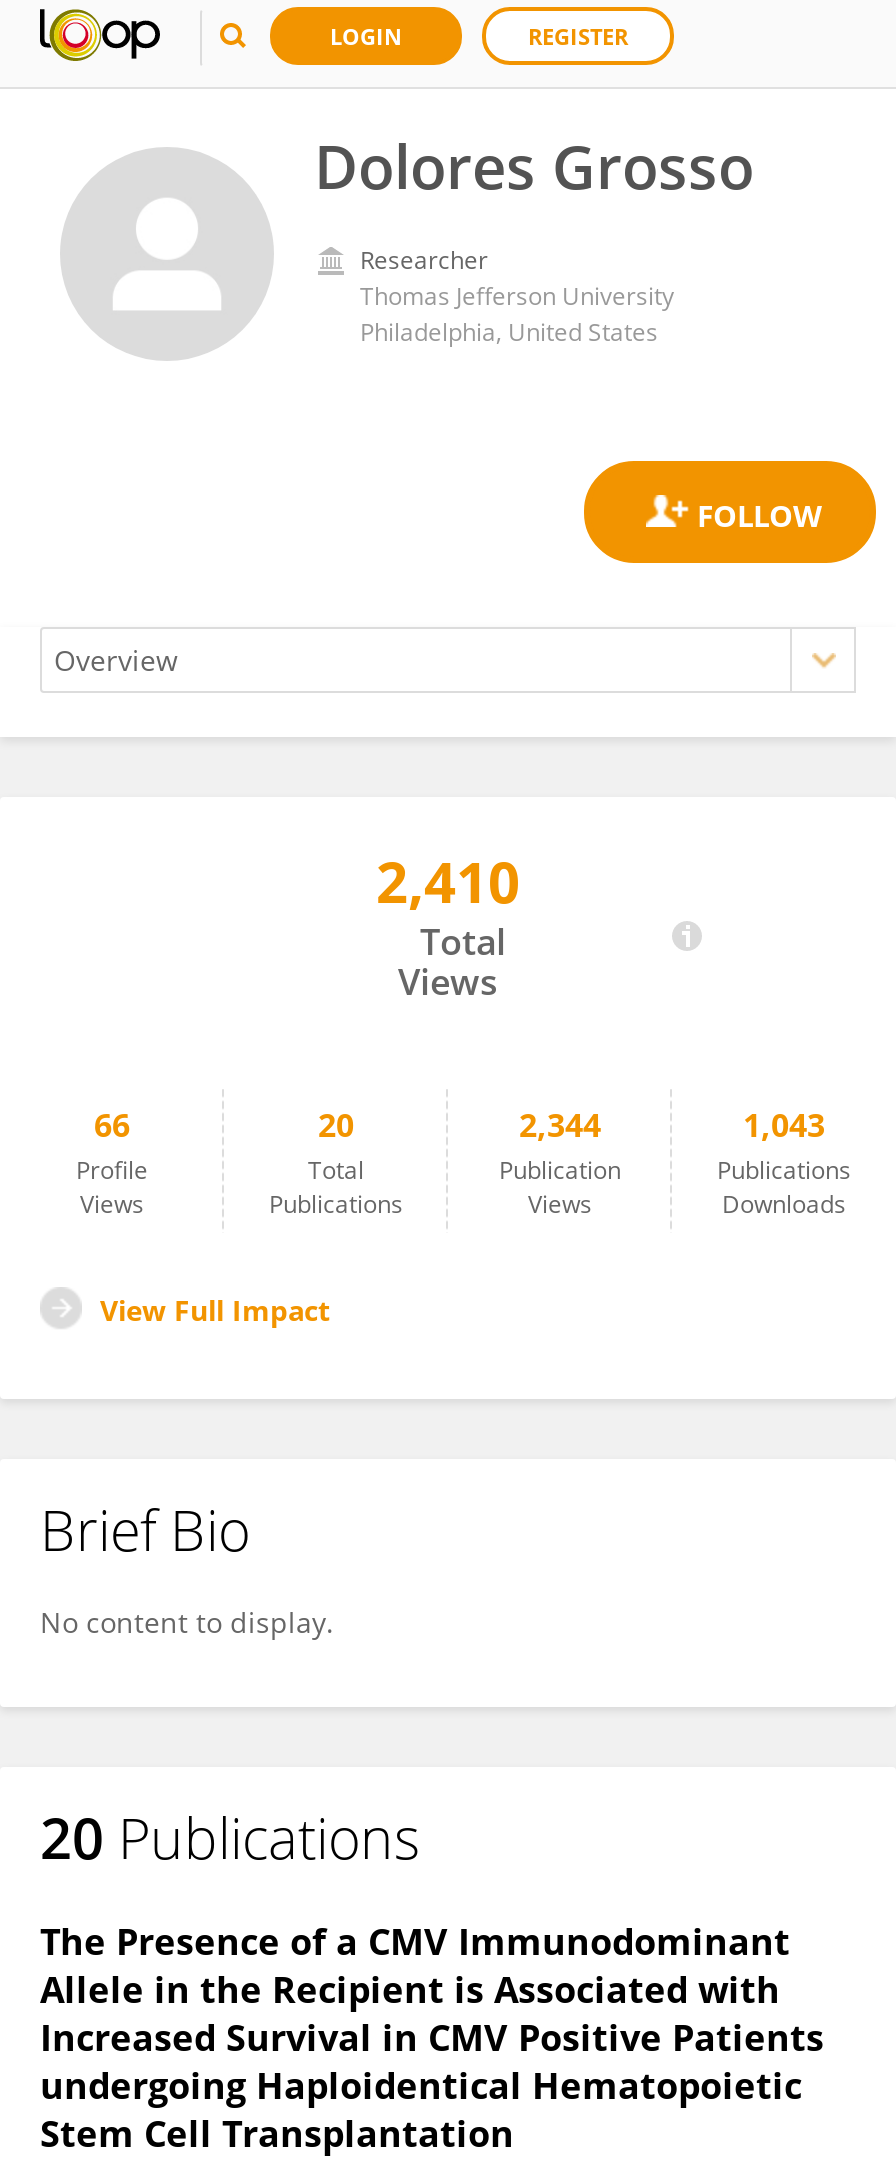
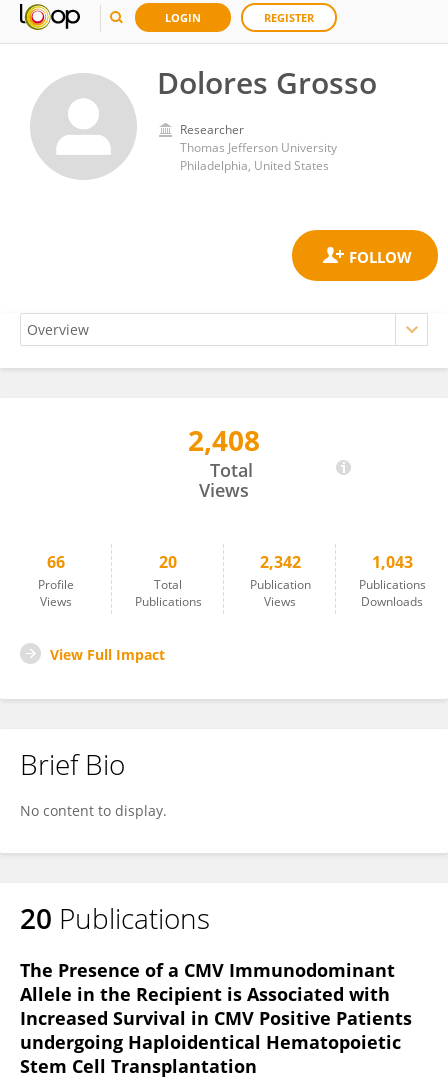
[376,843,520,919] 2,410 -> [188,421,260,459] 2,408
[519,1103,601,1147] 2,344 -> [259,551,300,573] 2,342

